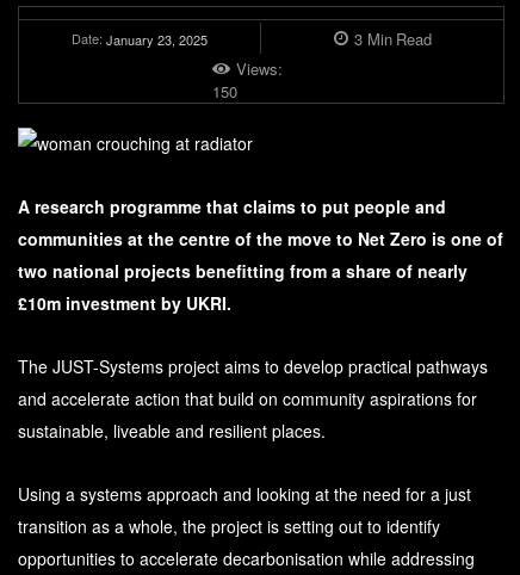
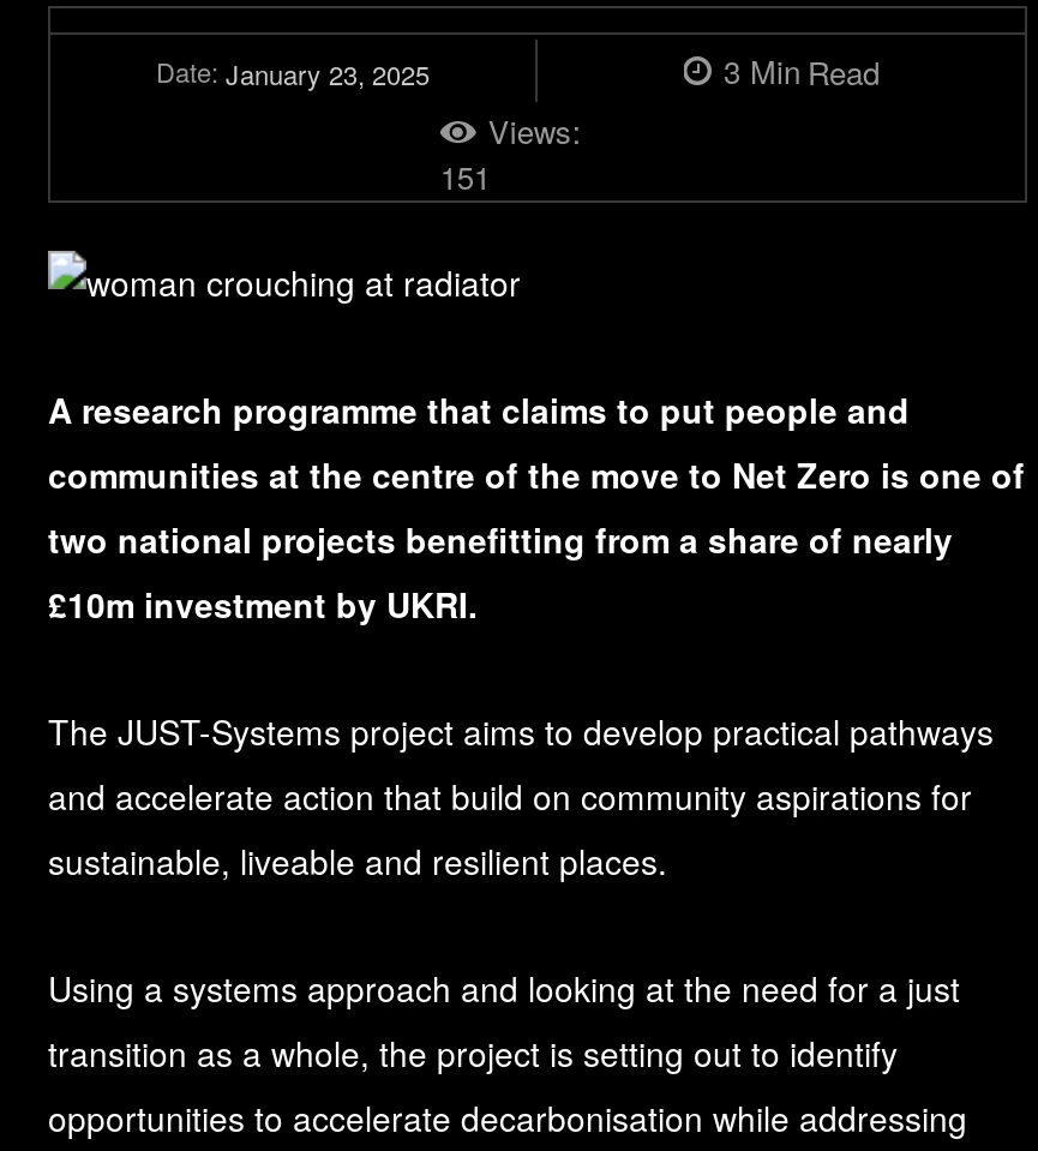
[213,80,238,102] 150 -> [440,154,491,200] 151

